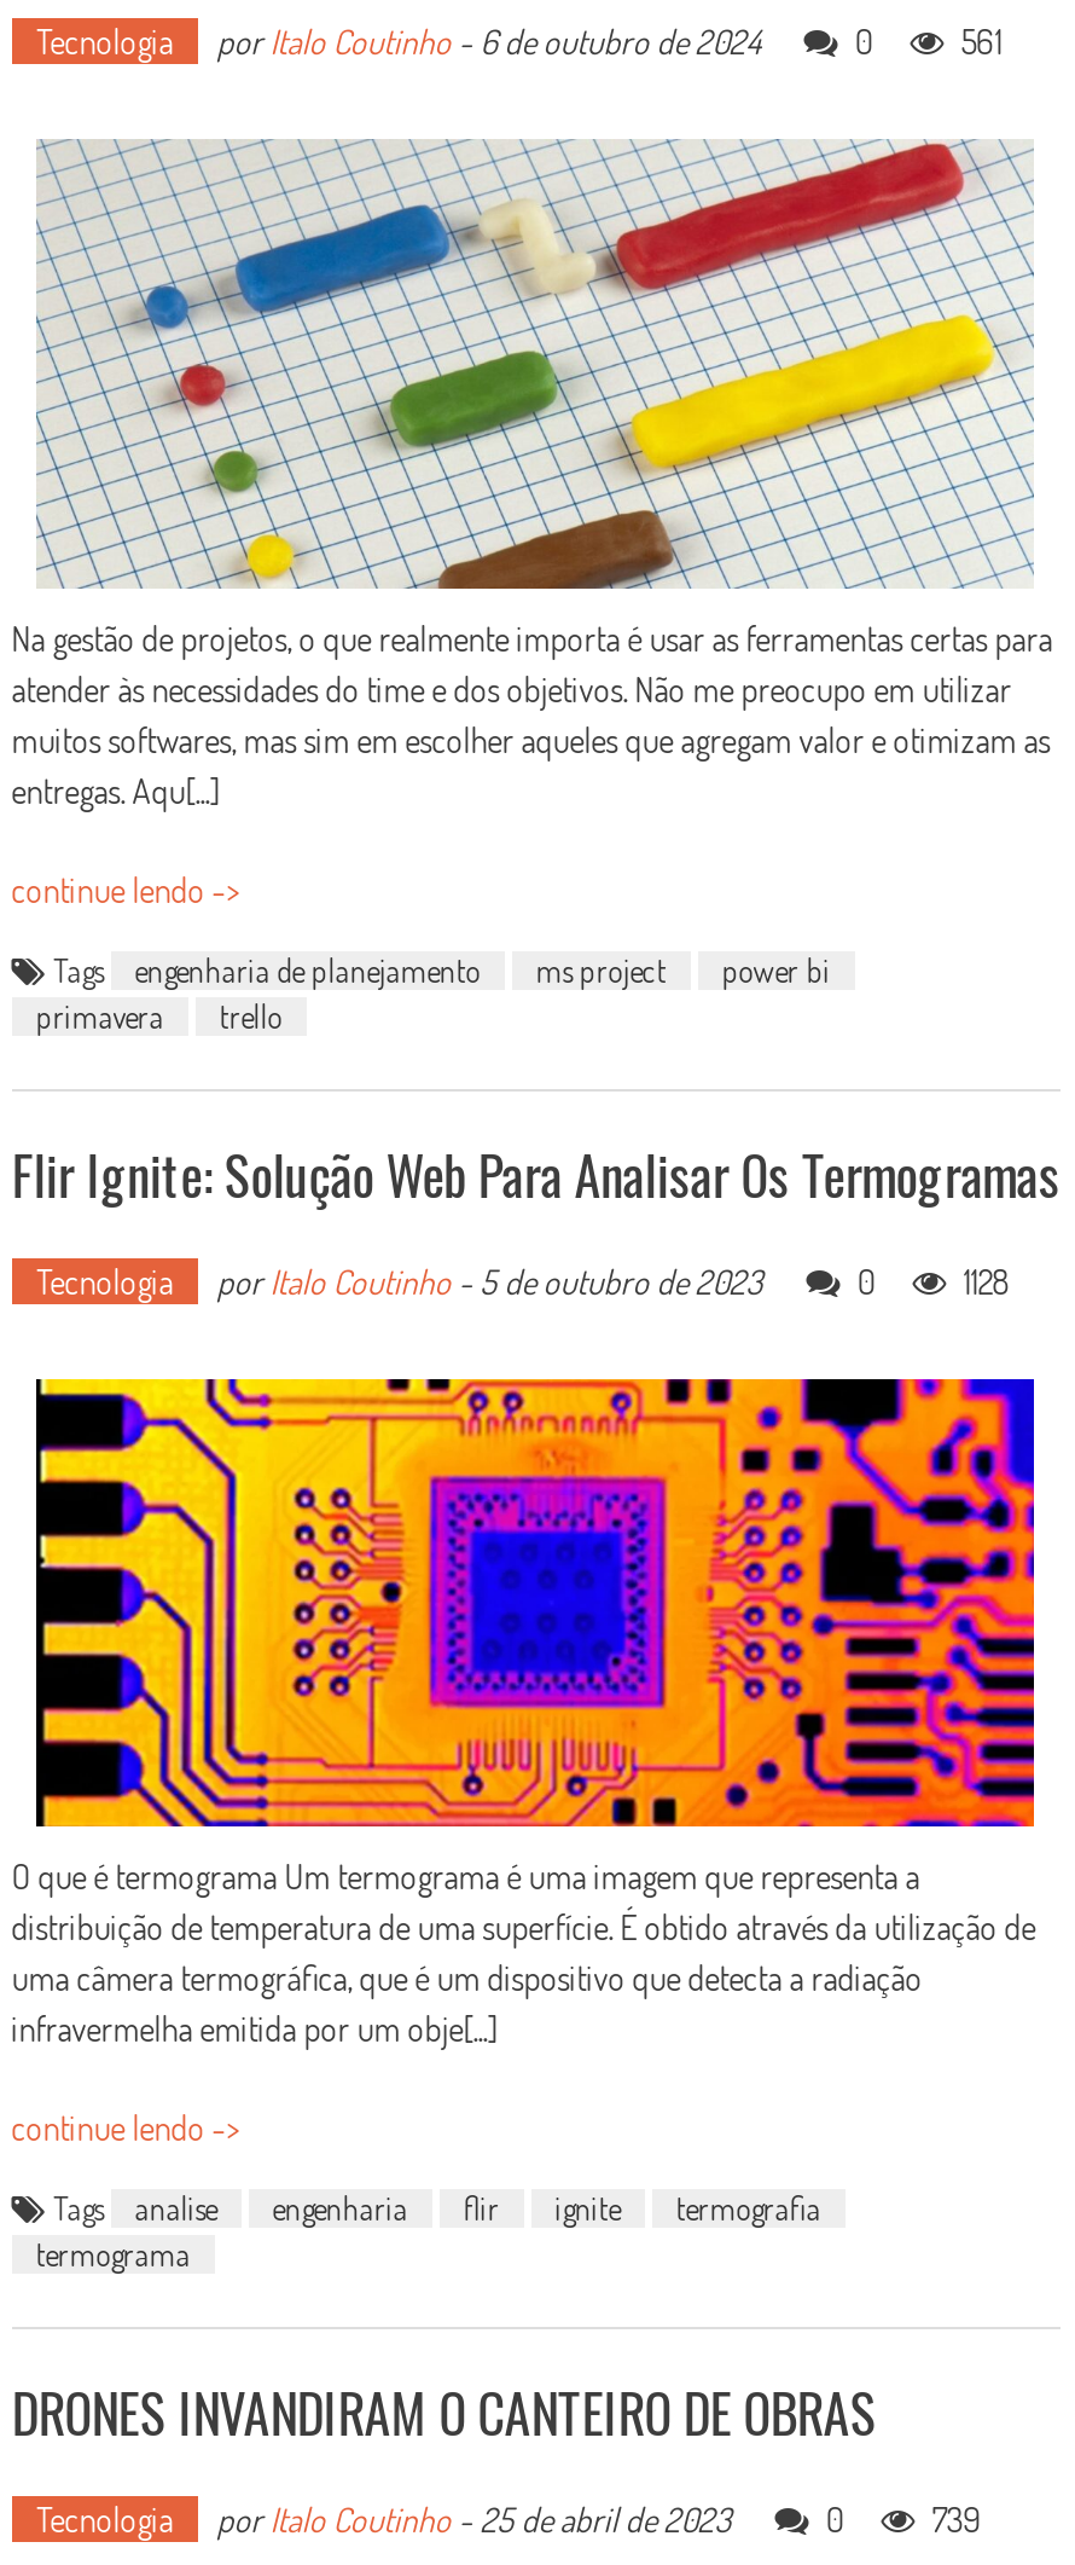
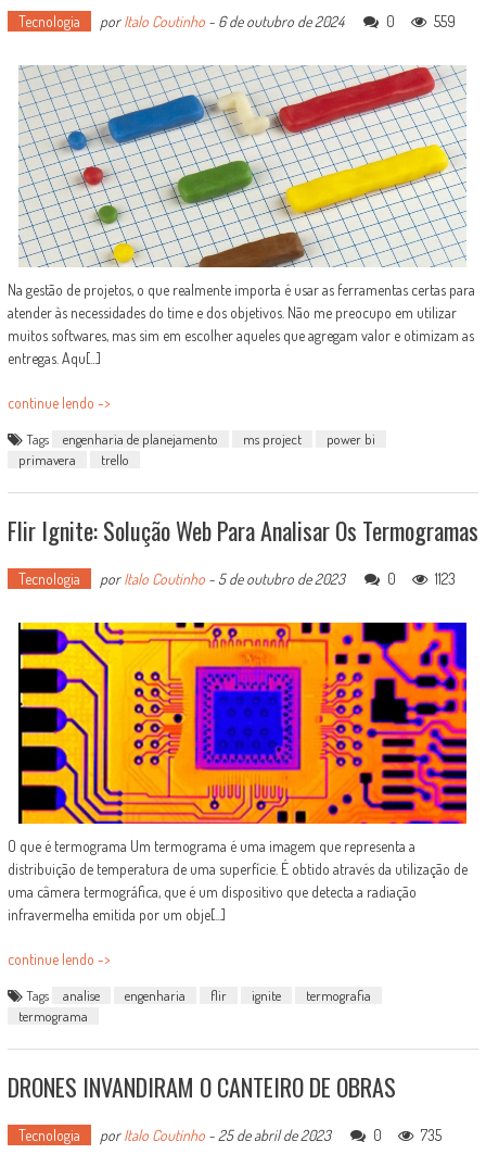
[961,21,1002,62] 561 -> [434,12,455,30] 559
[963,1260,1011,1301] 1128 -> [435,569,455,587] 1123
[932,2499,982,2540] 739 -> [421,1126,441,1144] 735

